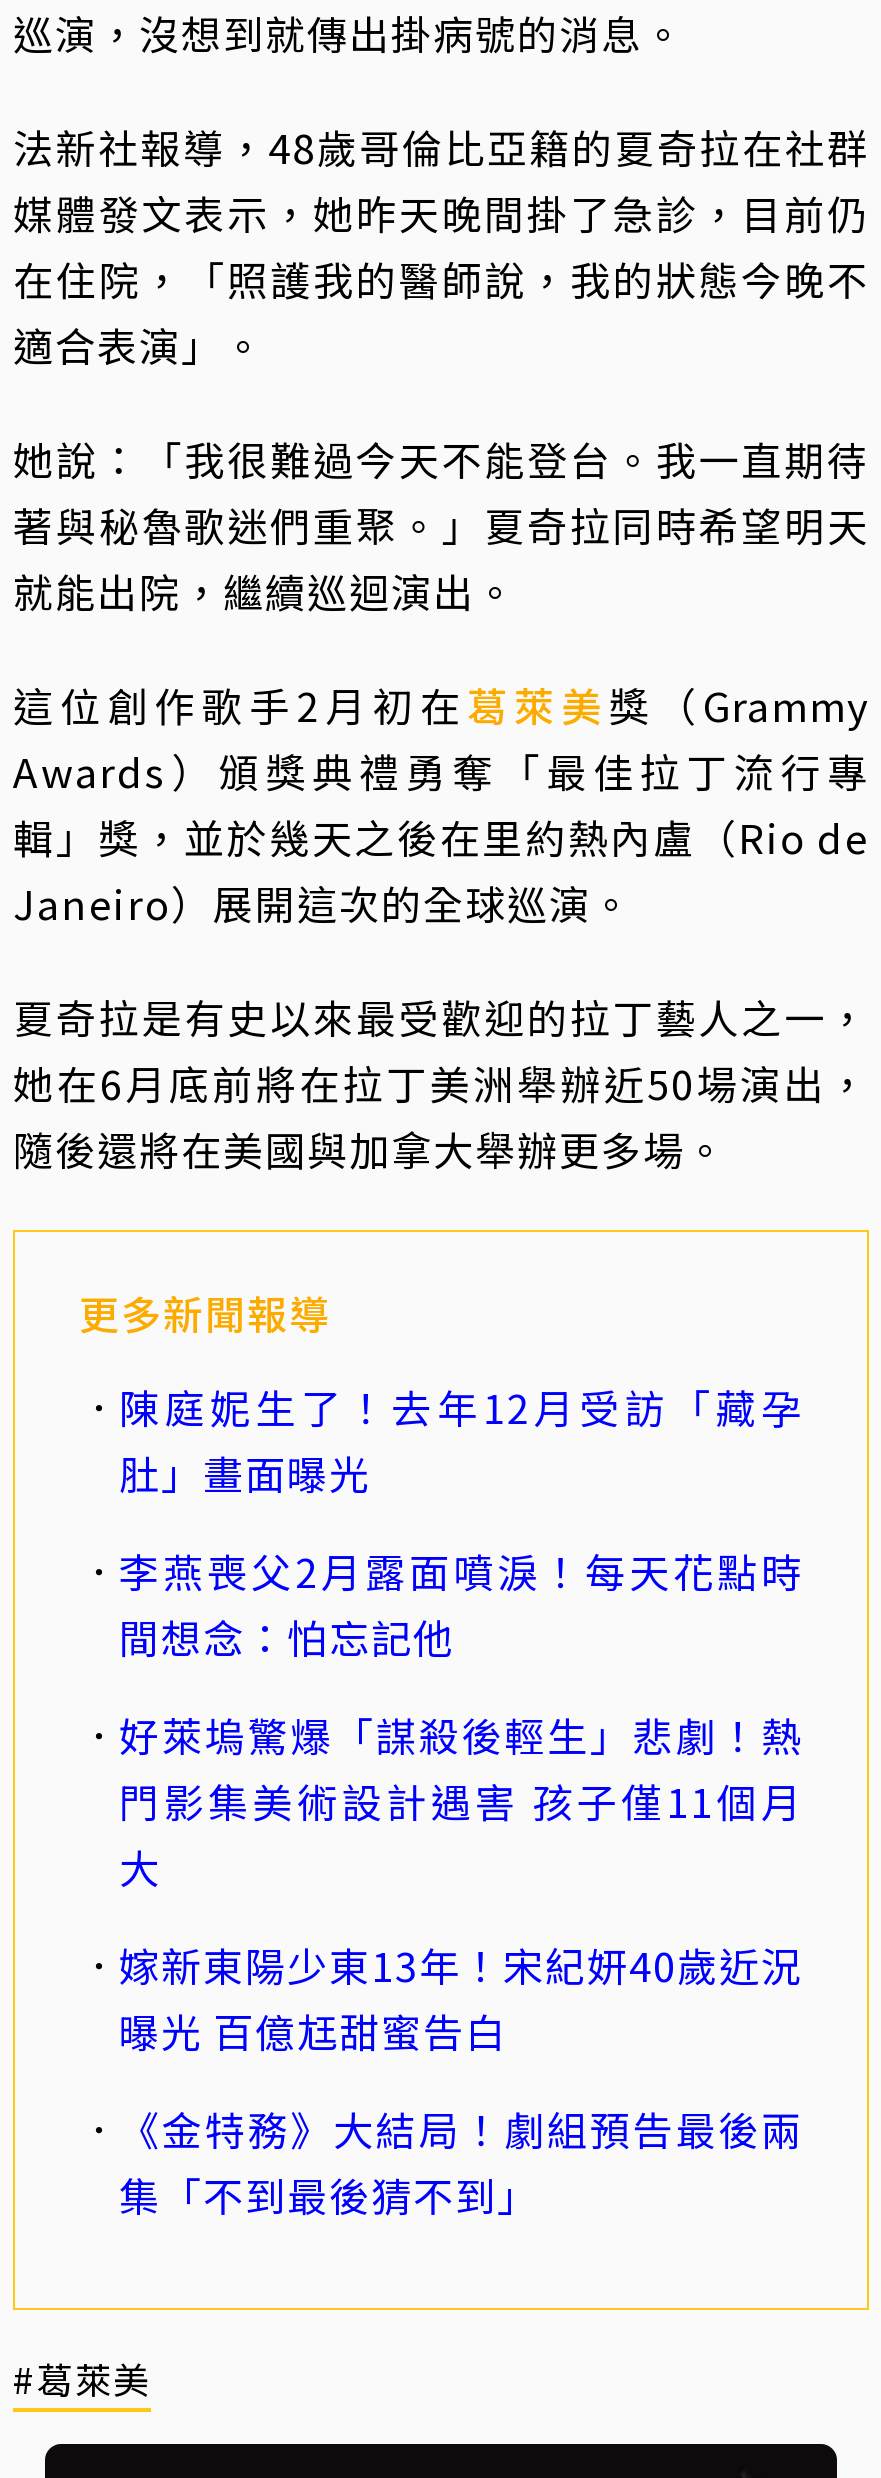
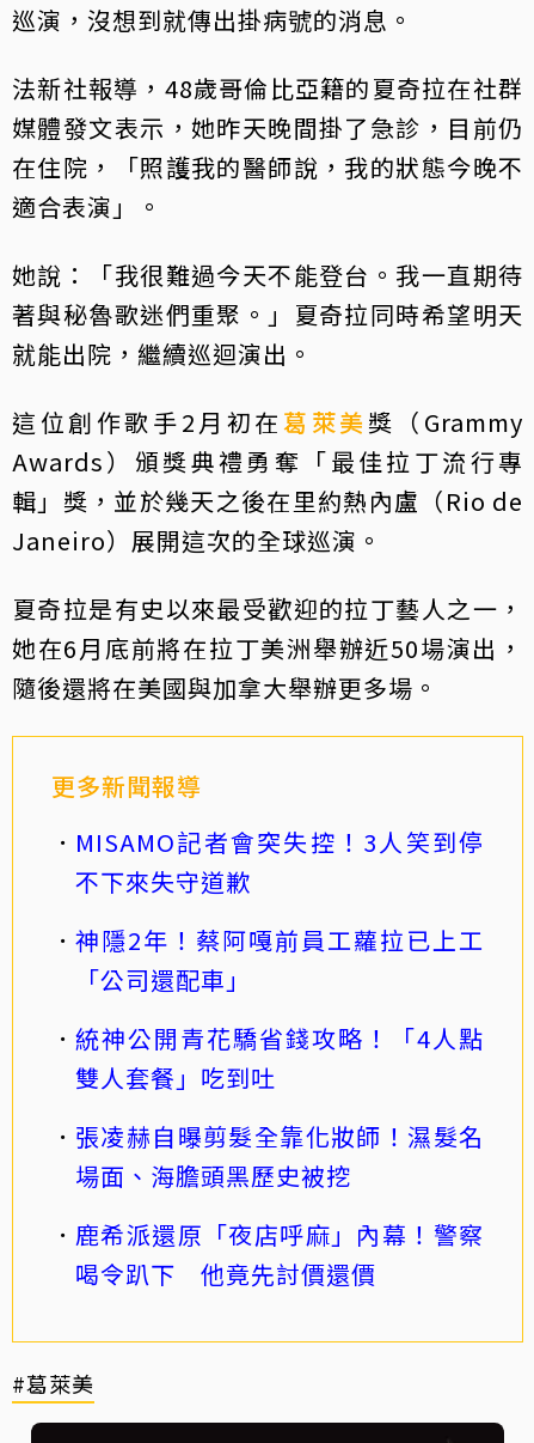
[119,1378,803,1502] 陳庭妮生了！去年12月受訪「藏孕 | 肚」畫面曝光 -> [75,824,484,898] MISAMO記者會突失控！3人笑到停 | 不下來失守道歉
[119,1542,803,1666] 李燕喪父2月露面噴淚！每天花點時 | 間想念：怕忘記他 -> [75,922,484,996] 神隱2年！蔡阿嘎前員工蘿拉已上工 | 「公司還配車」
[119,1706,803,1896] 好萊塢驚爆「謀殺後輕生」悲劇！熱 | 門影集美術設計遇害 孩子僅11個月 | 大 -> [75,1020,484,1095] 統神公開青花驕省錢攻略！「4人點 | 雙人套餐」吃到吐
[119,1936,803,2060] 嫁新東陽少東13年！宋紀妍40歲近況 | 曝光 百億尪甜蜜告白 -> [75,1119,484,1193] 張凌赫自曝剪髮全靠化妝師！濕髮名 | 場面、海膽頭黑歷史被挖
[119,2100,803,2224] 《金特務》大結局！劇組預告最後兩 | 集「不到最後猜不到」 -> [75,1217,484,1291] 鹿希派還原「夜店呼麻」內幕！警察 | 喝令趴下 他竟先討價還價

